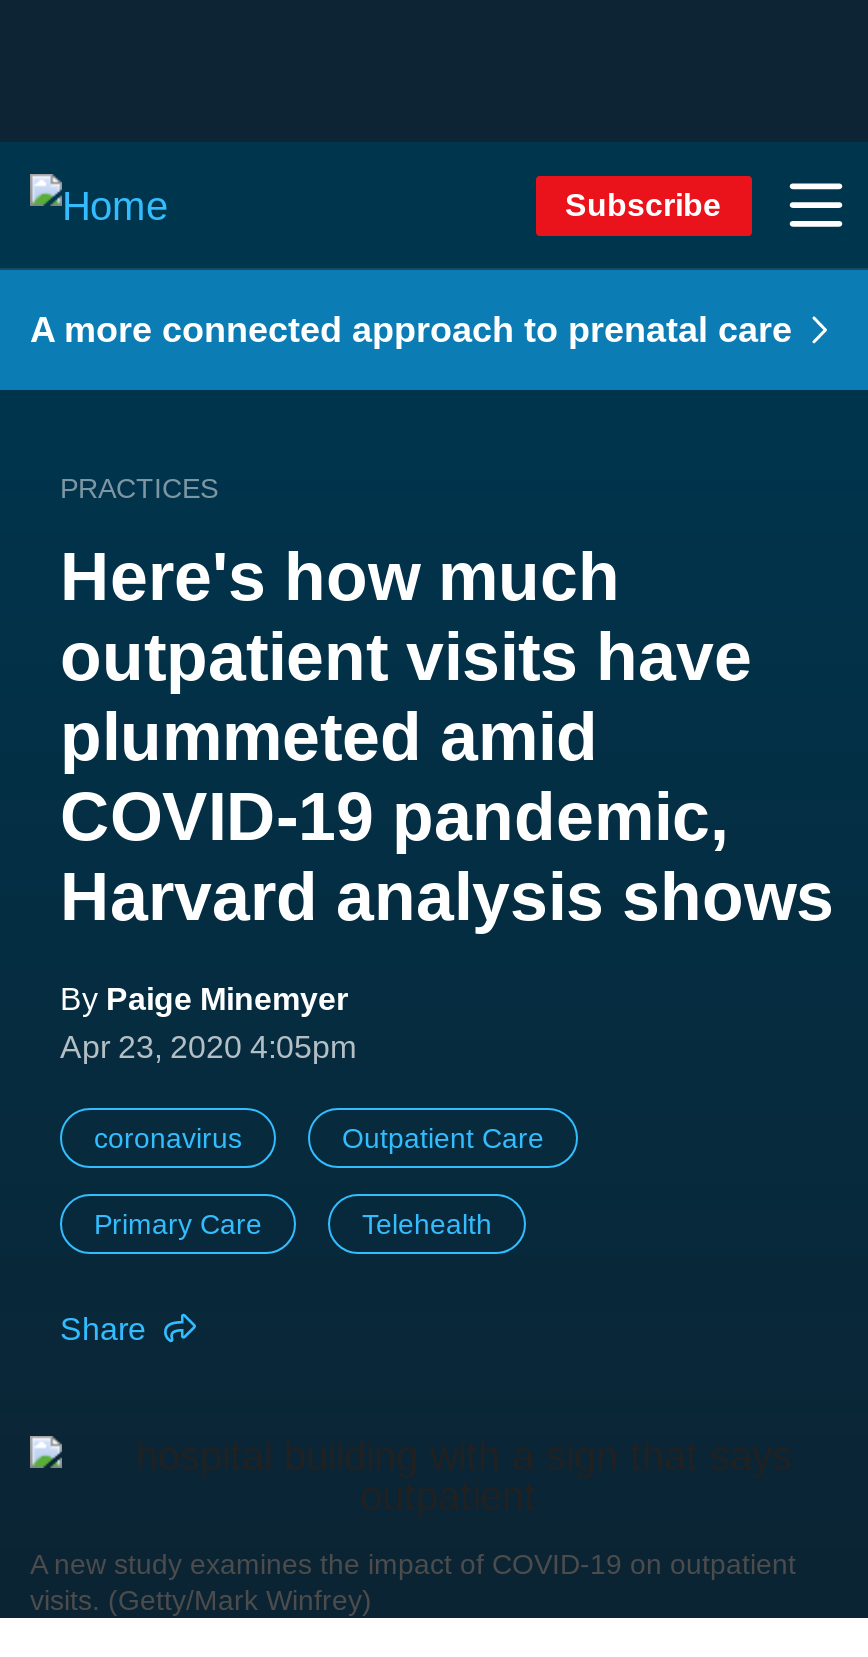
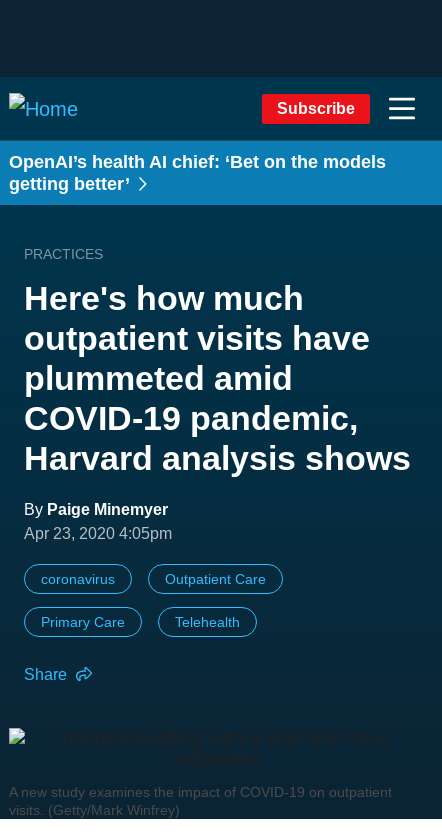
[30,310,802,350] A more connected approach to prenatal care -> [9,152,386,194] OpenAI’s health AI chief: ‘Bet on the models | getting better’

